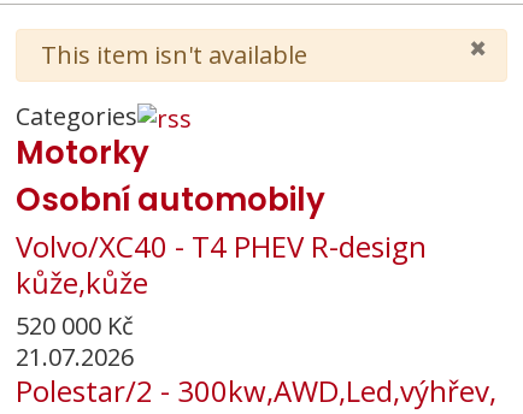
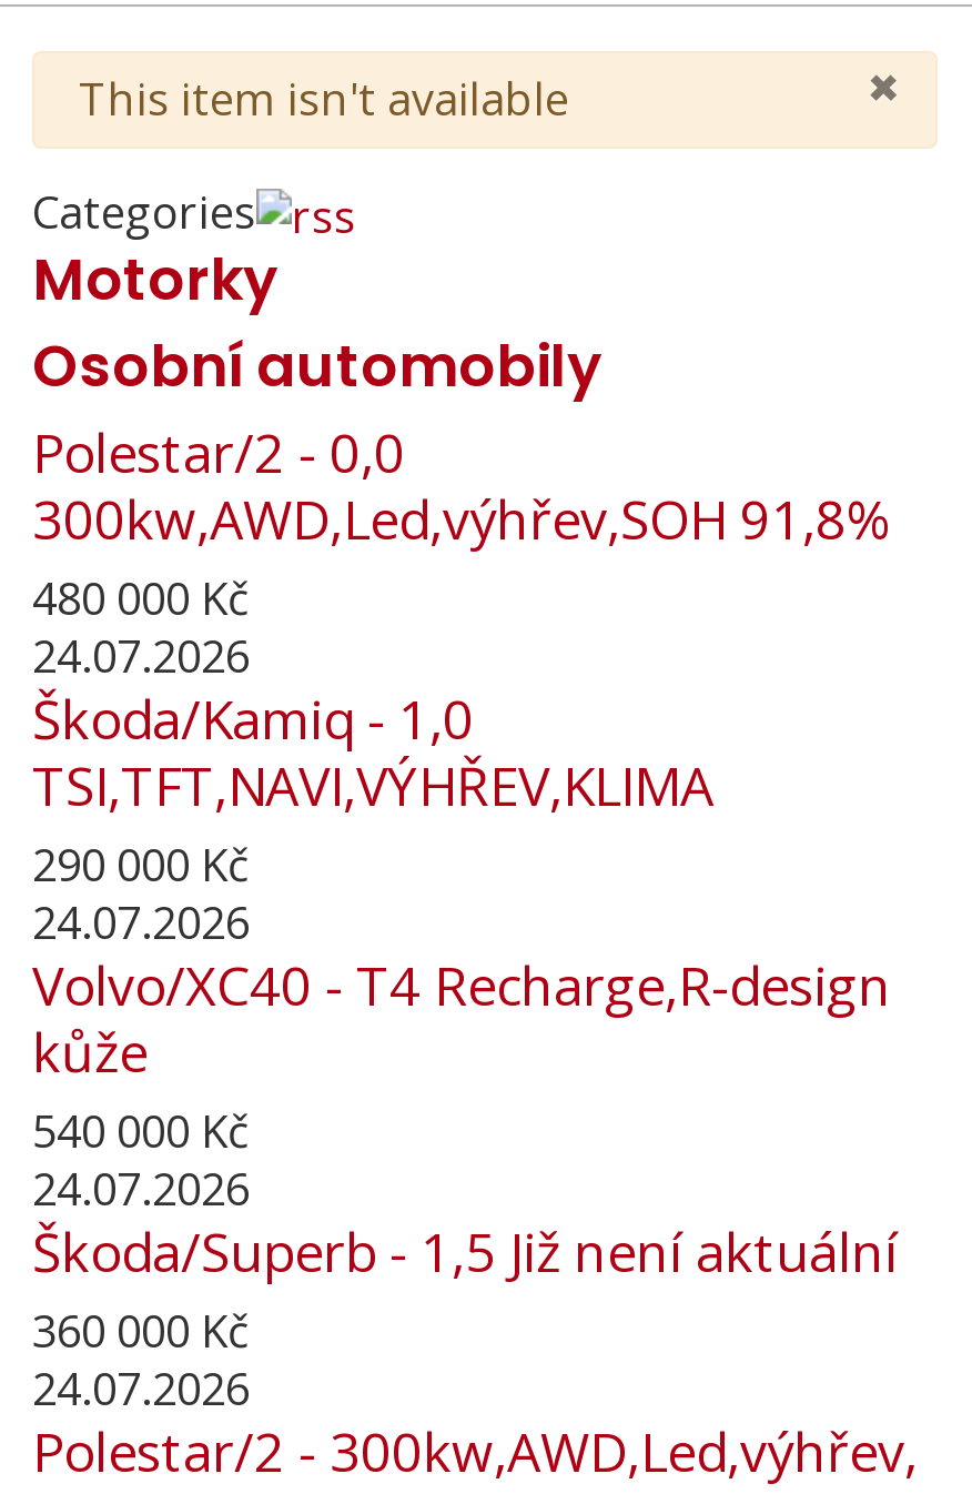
[16,226,427,373] Volvo/XC40 - T4 PHEV R-design | kůže,kůže | 520 000 Kč | 21.07.2026 -> [32,415,898,1419] Polestar/2 - 0,0 | 300kw,AWD,Led,výhřev,SOH 91,8% | 480 000 Kč | 24.07.2026 | Škoda/Kamiq - 1,0 | TSI,TFT,NAVI,VÝHŘEV,KLIMA | 290 000 Kč | 24.07.2026 | Volvo/XC40 - T4 Recharge,R-design | kůže | 540 000 Kč | 24.07.2026 | Škoda/Superb - 1,5 Již není aktuální | 360 000 Kč | 24.07.2026

